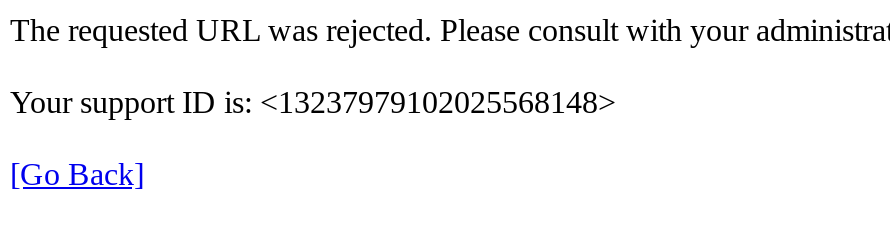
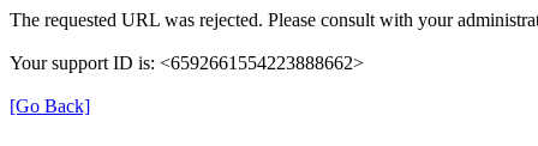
[10,85,616,119] Your support ID is: <13237979102025568148> -> [10,53,364,73] Your support ID is: <6592661554223888662>

